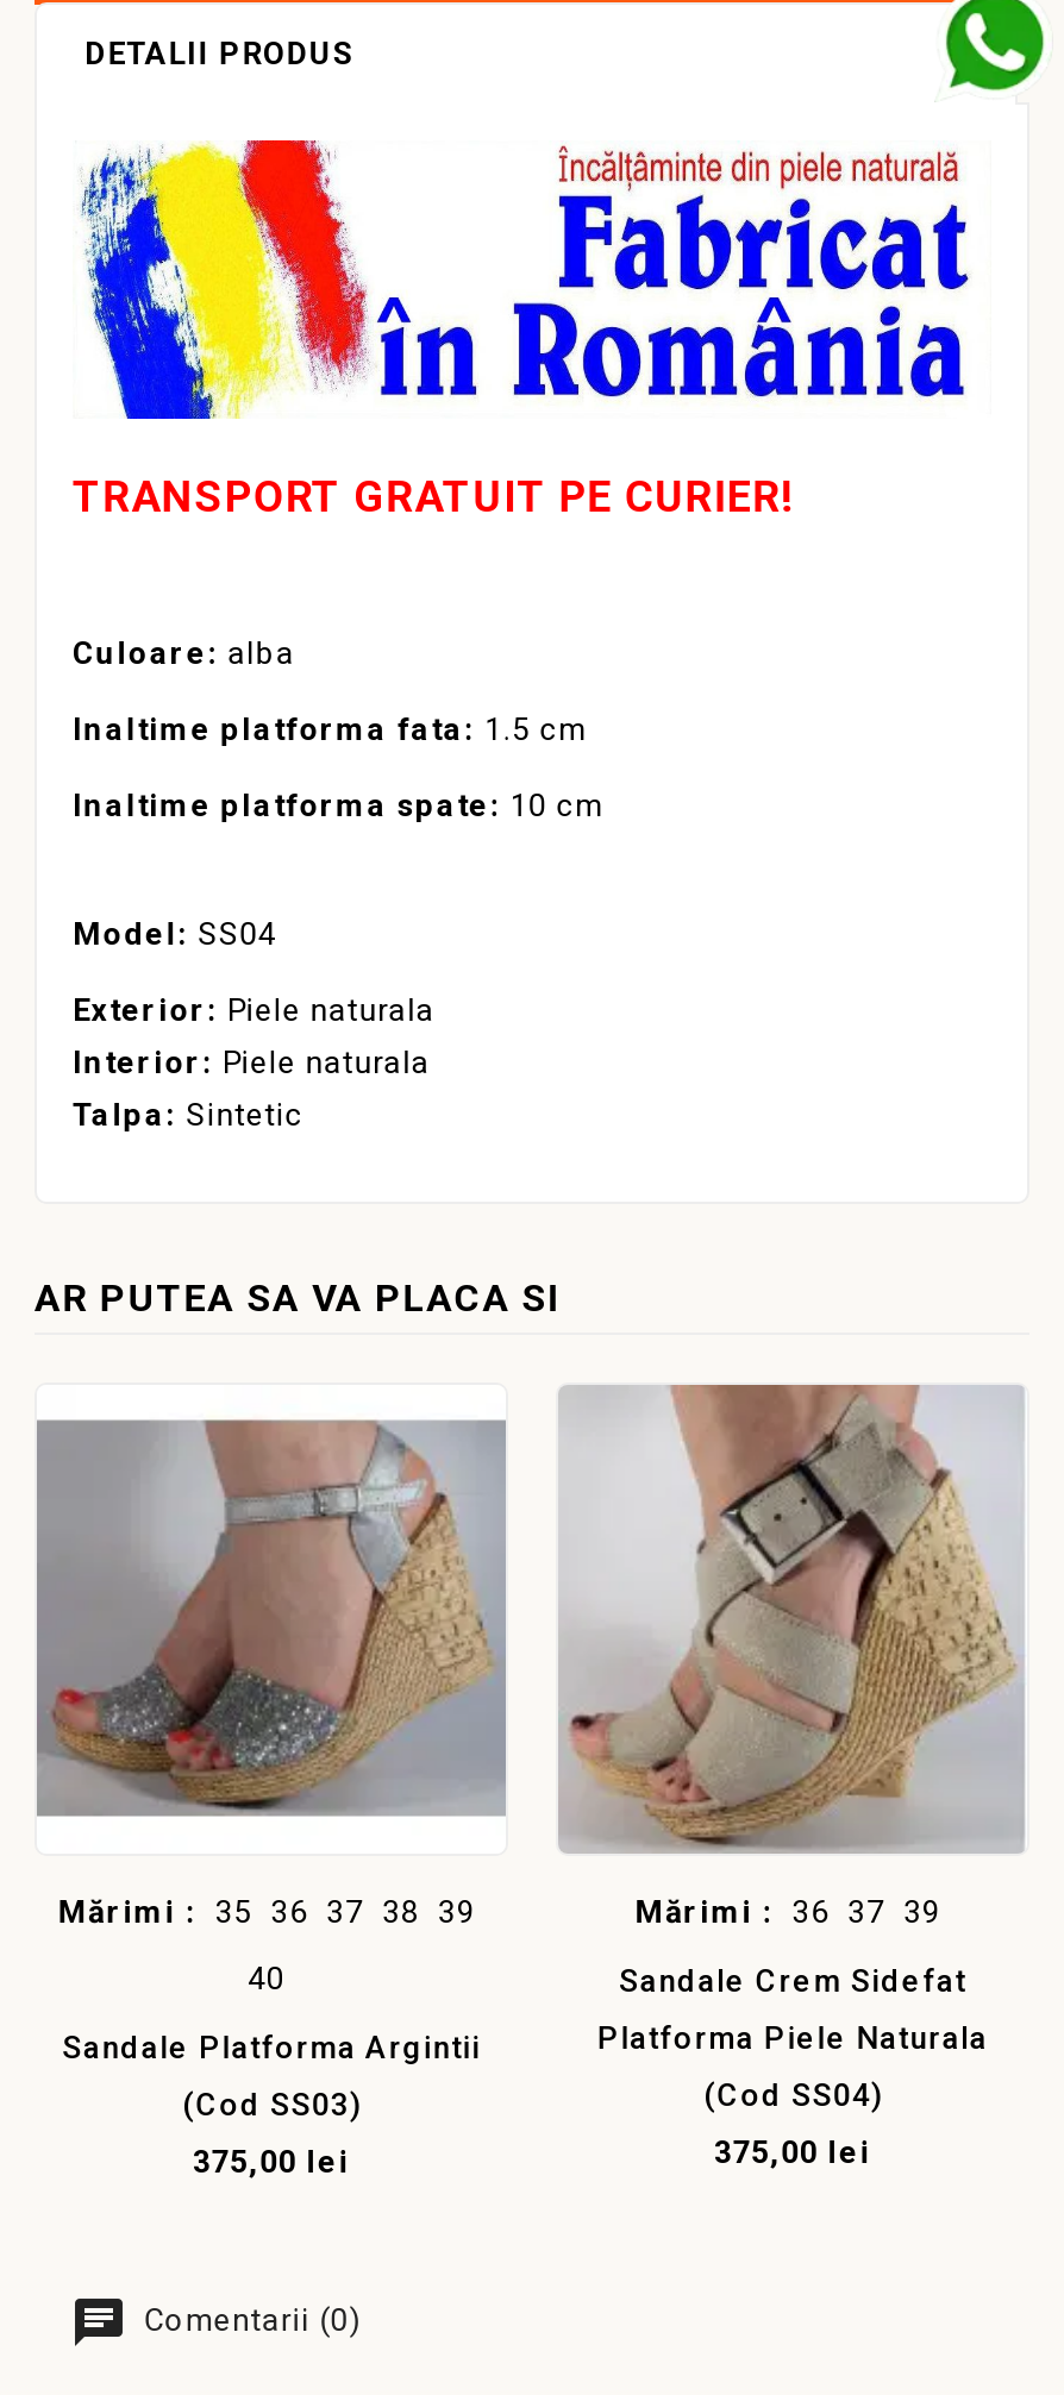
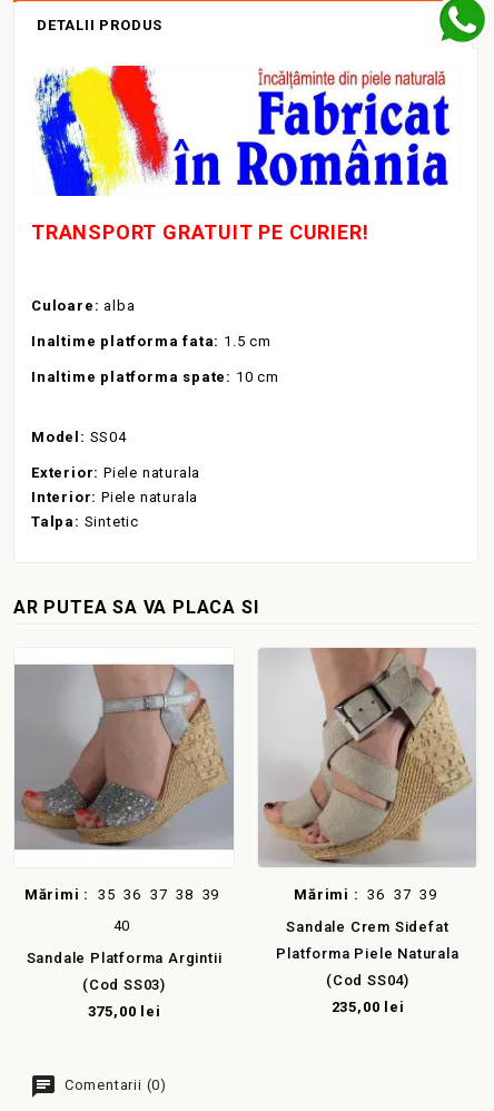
[714,2134,871,2169] 375,00 lei -> [331,998,404,1015] 235,00 lei

